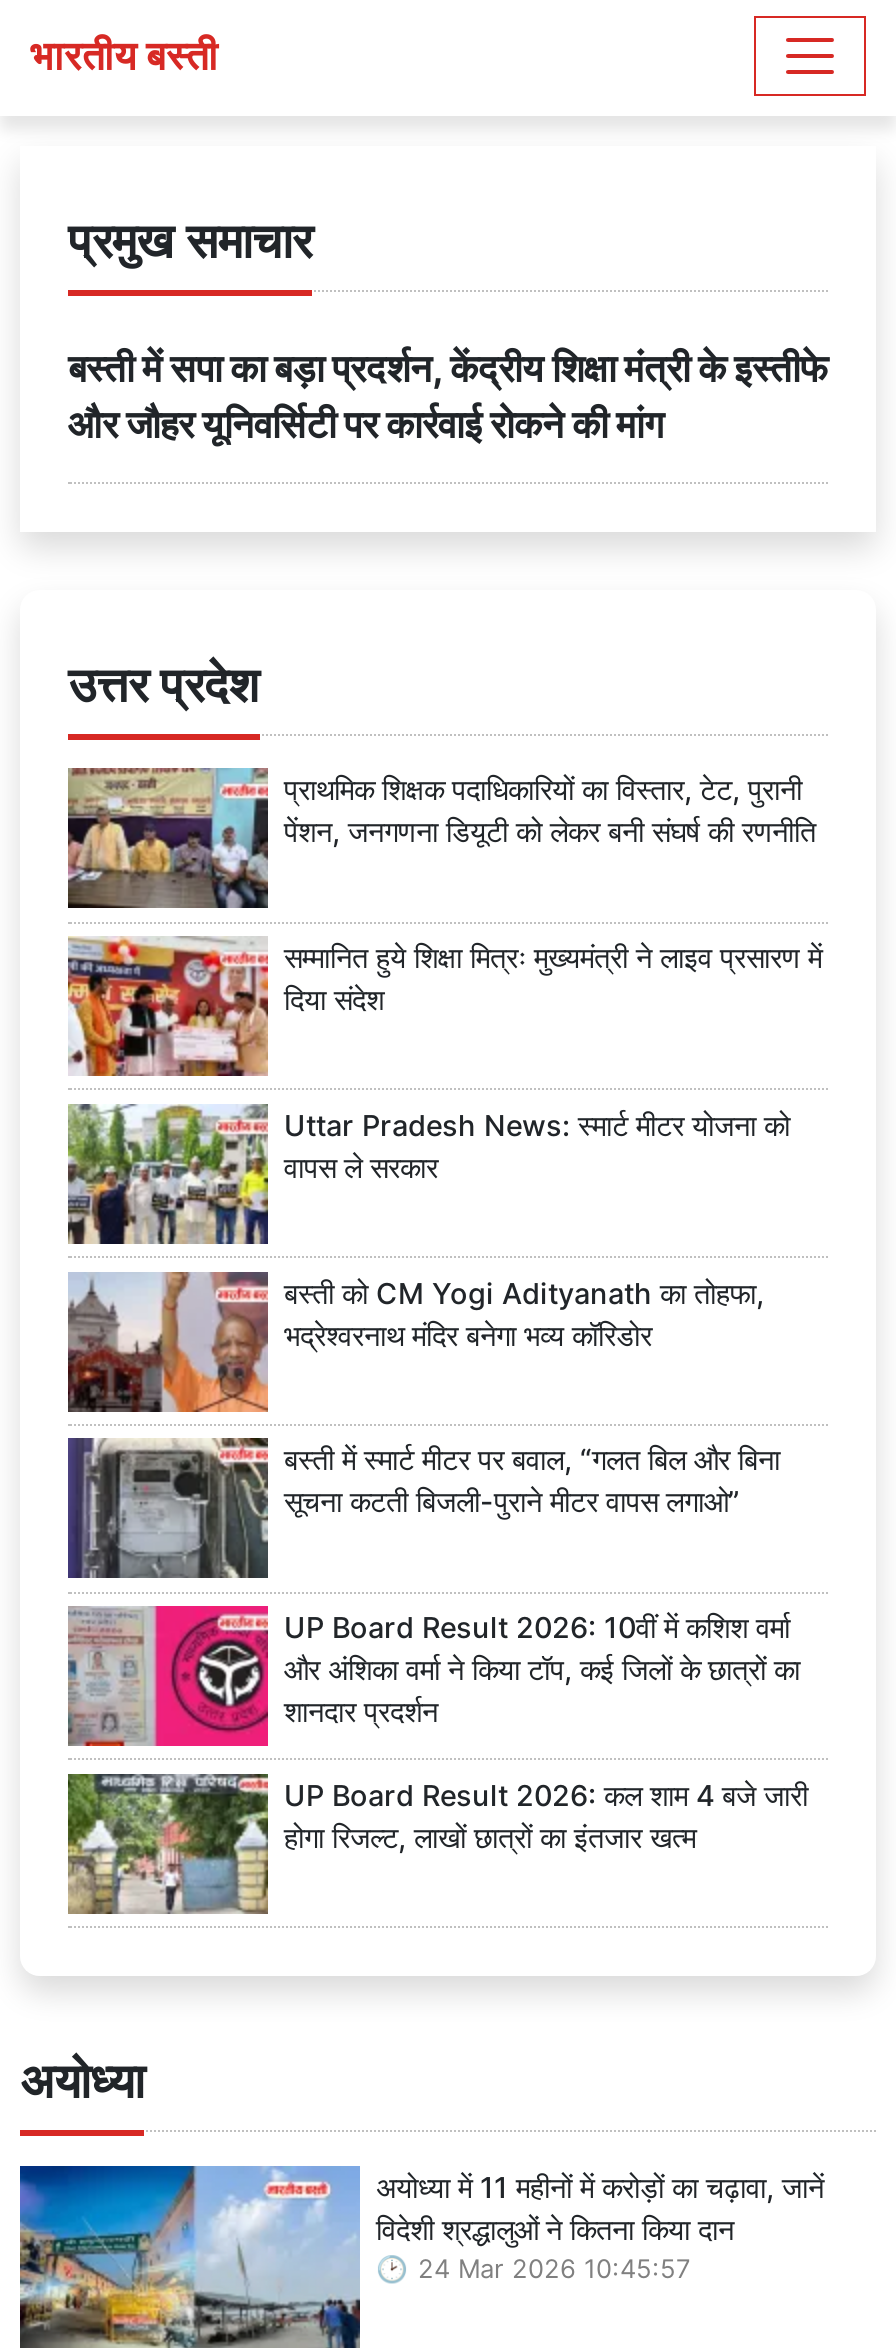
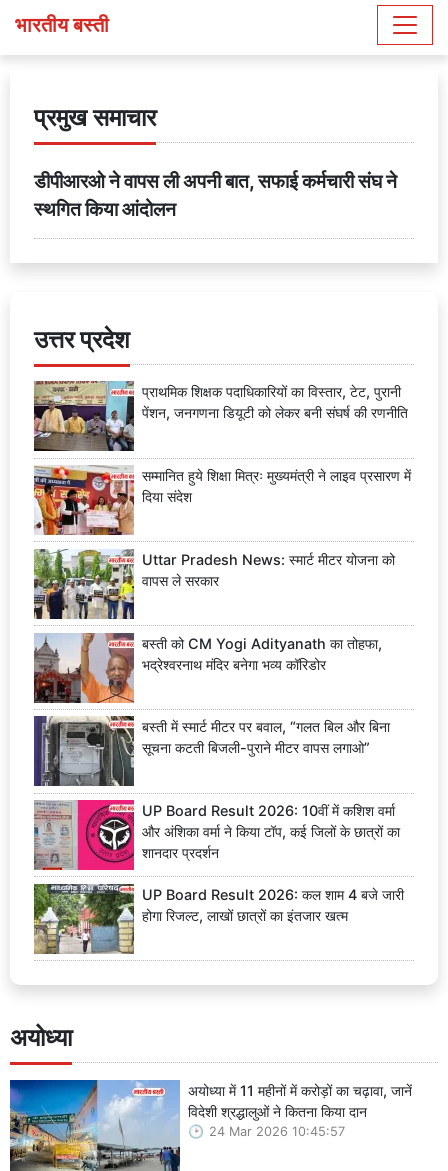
[68,345,828,449] बस्ती में सपा का बड़ा प्रदर्शन, केंद्रीय शिक्षा मंत्री के इस्तीफे | और जौहर यूनिवर्सिटी पर कार्रवाई रोकने की मांग -> [34,169,397,221] डीपीआरओ ने वापस ली अपनी बात, सफाई कर्मचारी संघ ने | स्थगित किया आंदोलन

